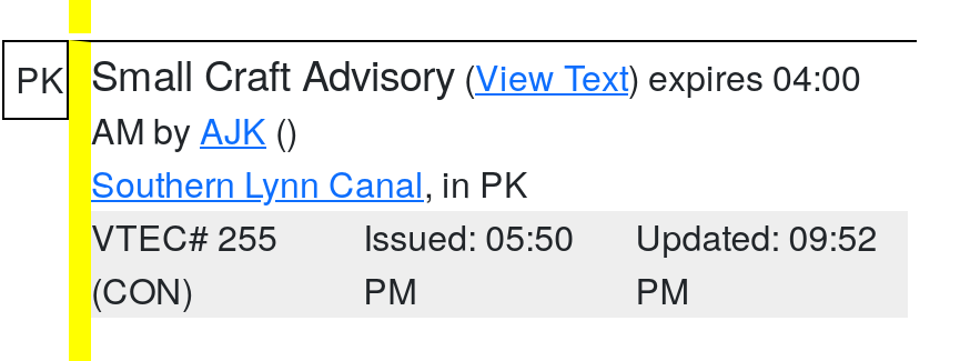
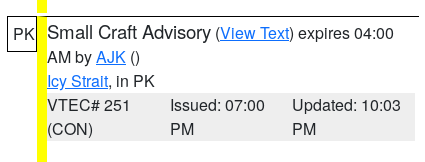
[91,158,528,262] Southern Lynn Canal, in PK | VTEC# 255 -> [47,69,155,116] Icy Strait, in PK | VTEC# 251
[363,211,574,262] Issued: 05:50 -> [170,93,265,116] Issued: 07:00
[635,211,877,262] Updated: 09:52 -> [292,93,401,116] Updated: 10:03

